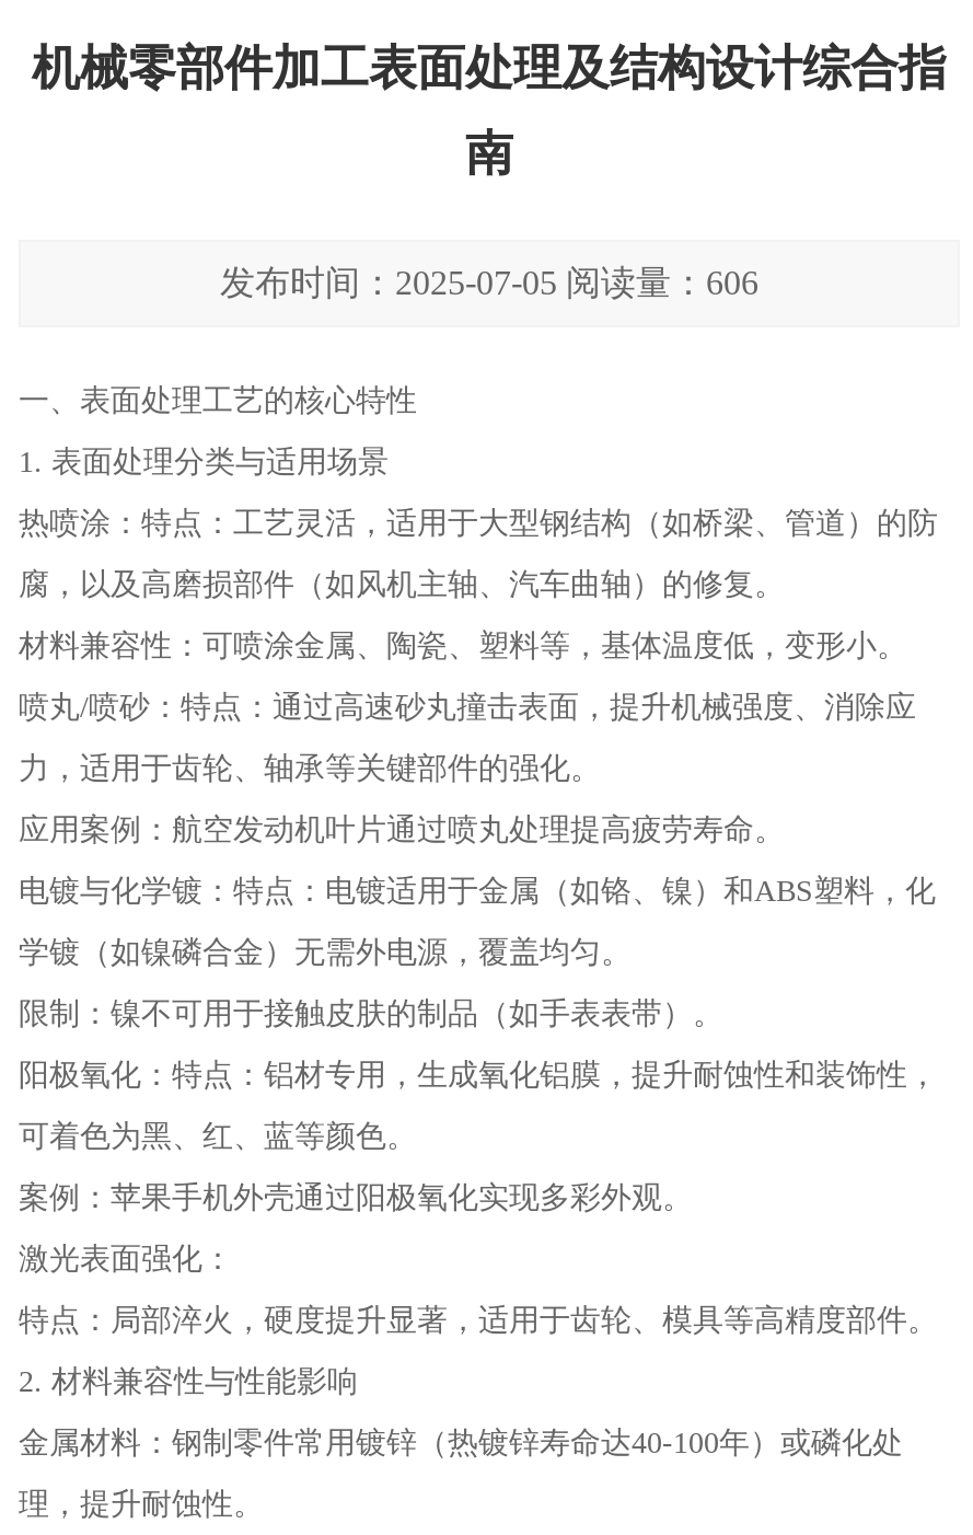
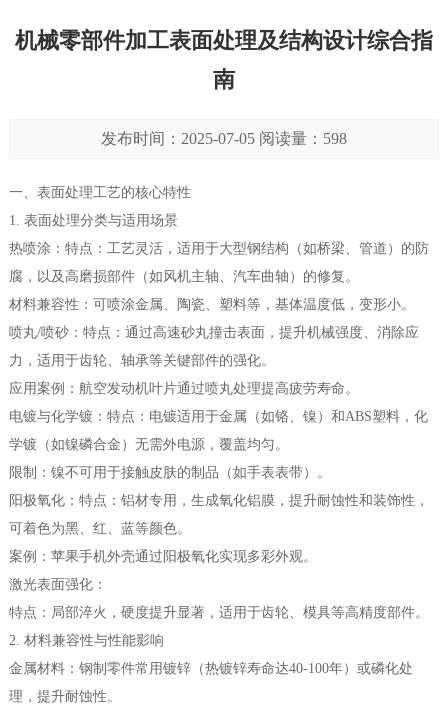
[220,263,758,300] 发布时间：2025-07-05 阅读量：606 -> [101,129,347,146] 发布时间：2025-07-05 阅读量：598

